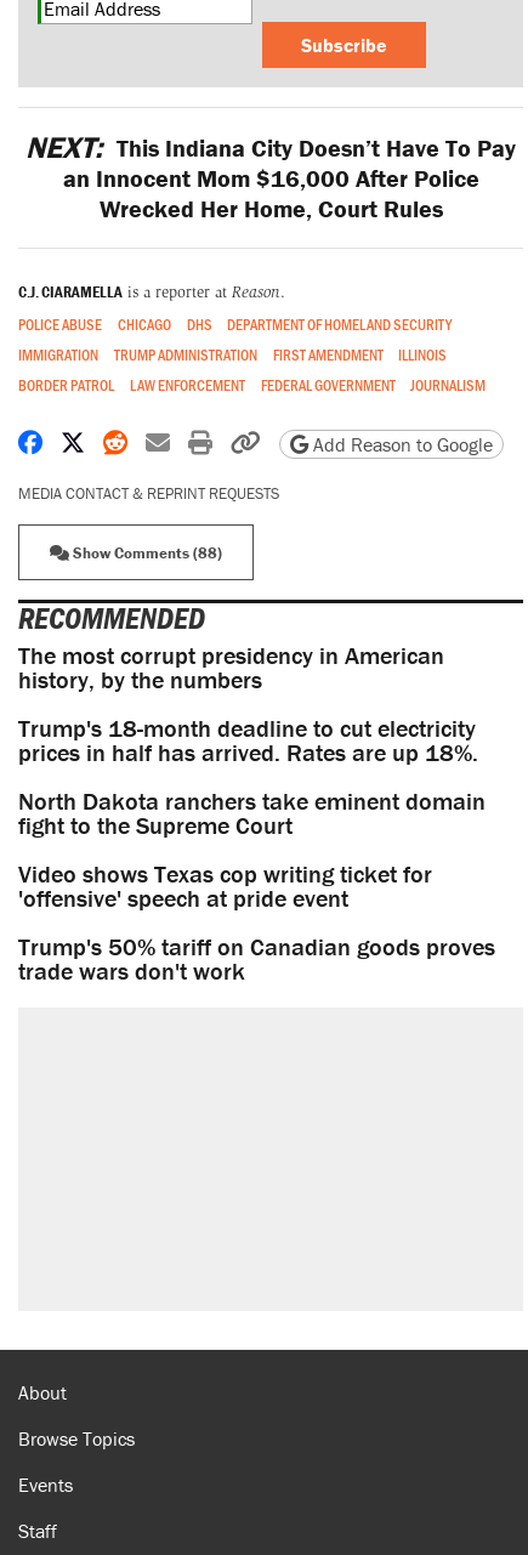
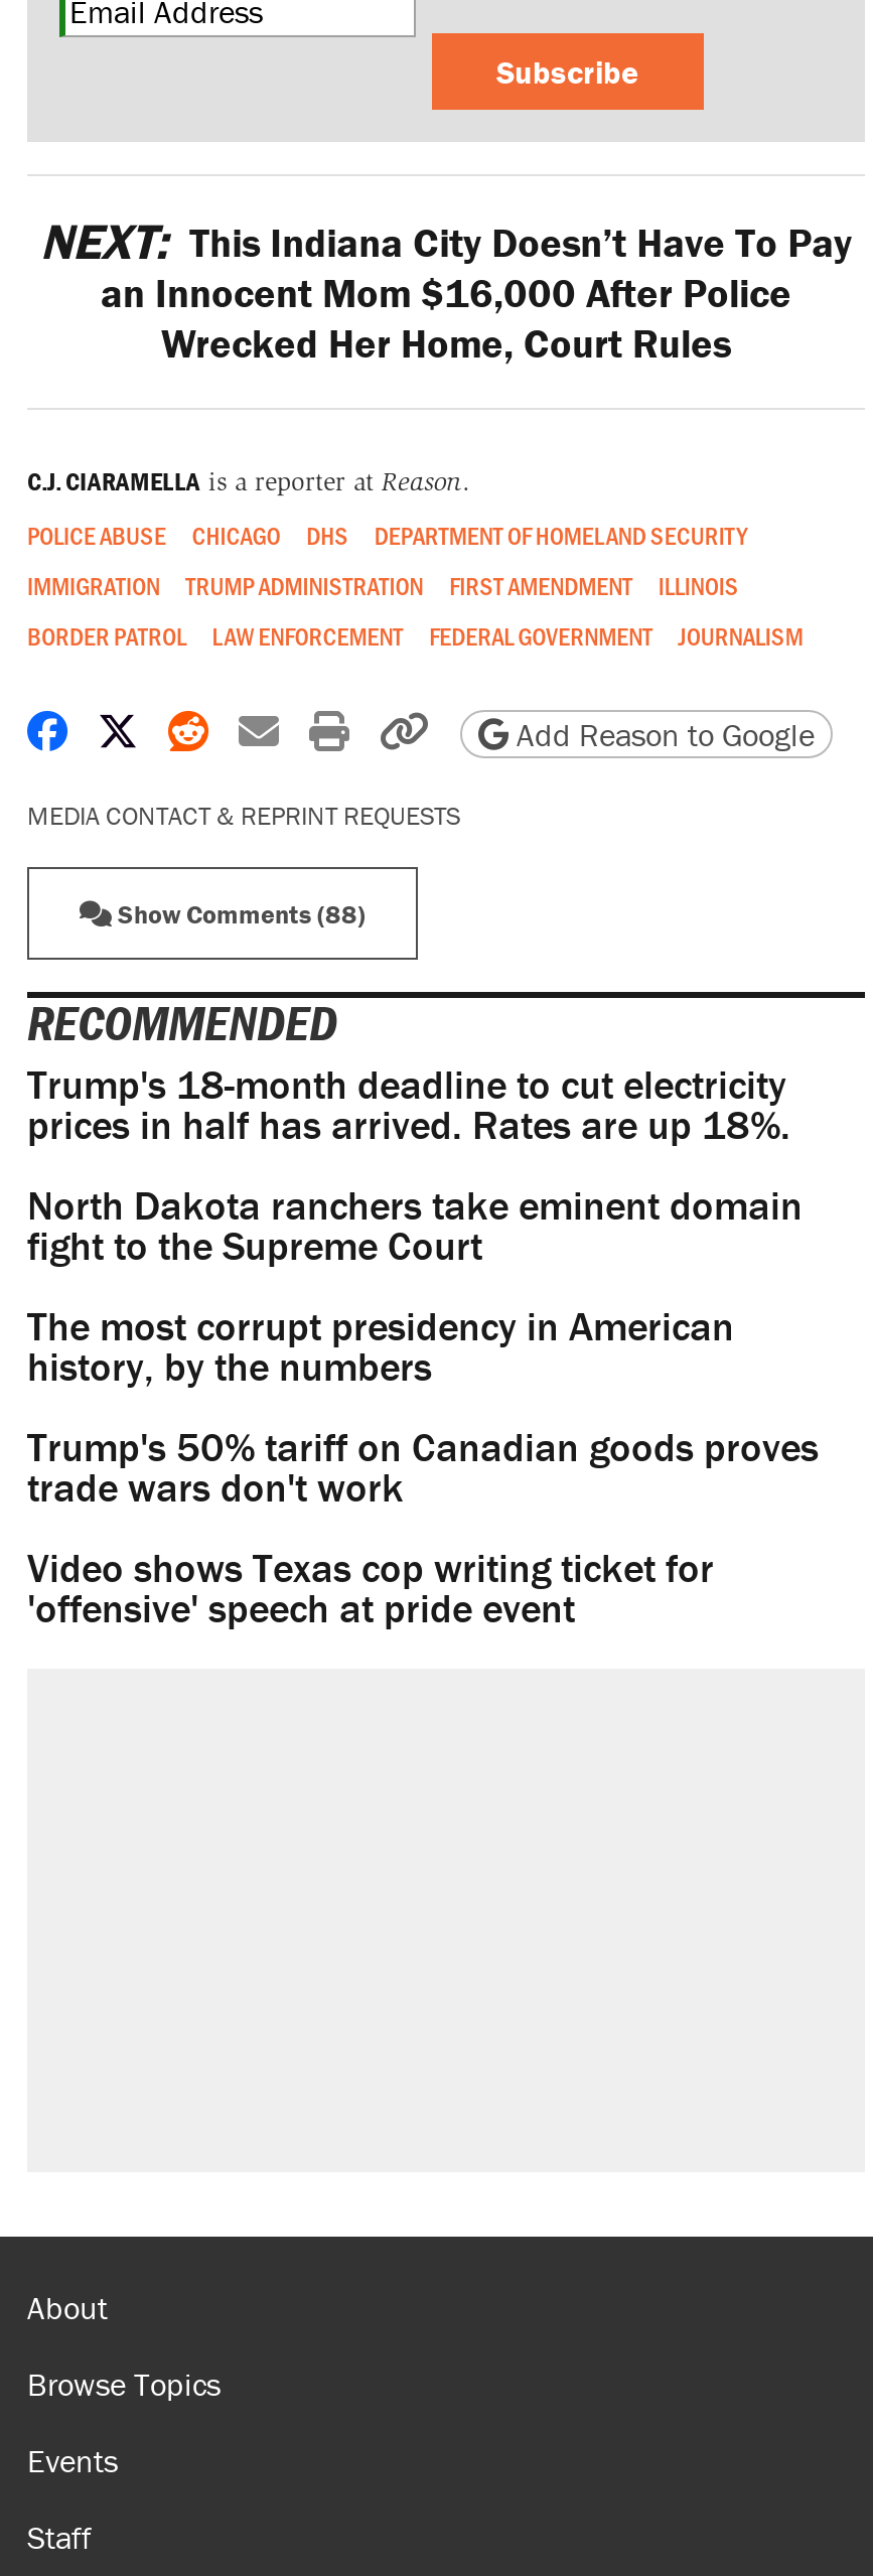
moved [18,640,444,694] -> [27,1300,734,1391]: The most corrupt presidency in American | history, by the numbers
moved [18,712,486,840] -> [27,1058,803,1270]: Trump's 18-month deadline to cut electricity | prices in half has arrived. Rates are up 18%. | North Dakota ranchers take eminent domain | fight to the Supreme Court
moved [18,858,432,913] -> [27,1542,714,1632]: Video shows Texas cop writing ticket for | 'offensive' speech at pride event
moved [18,931,495,986] -> [27,1421,819,1511]: Trump's 50% tariff on Canadian goods proves | trade wars don't work

